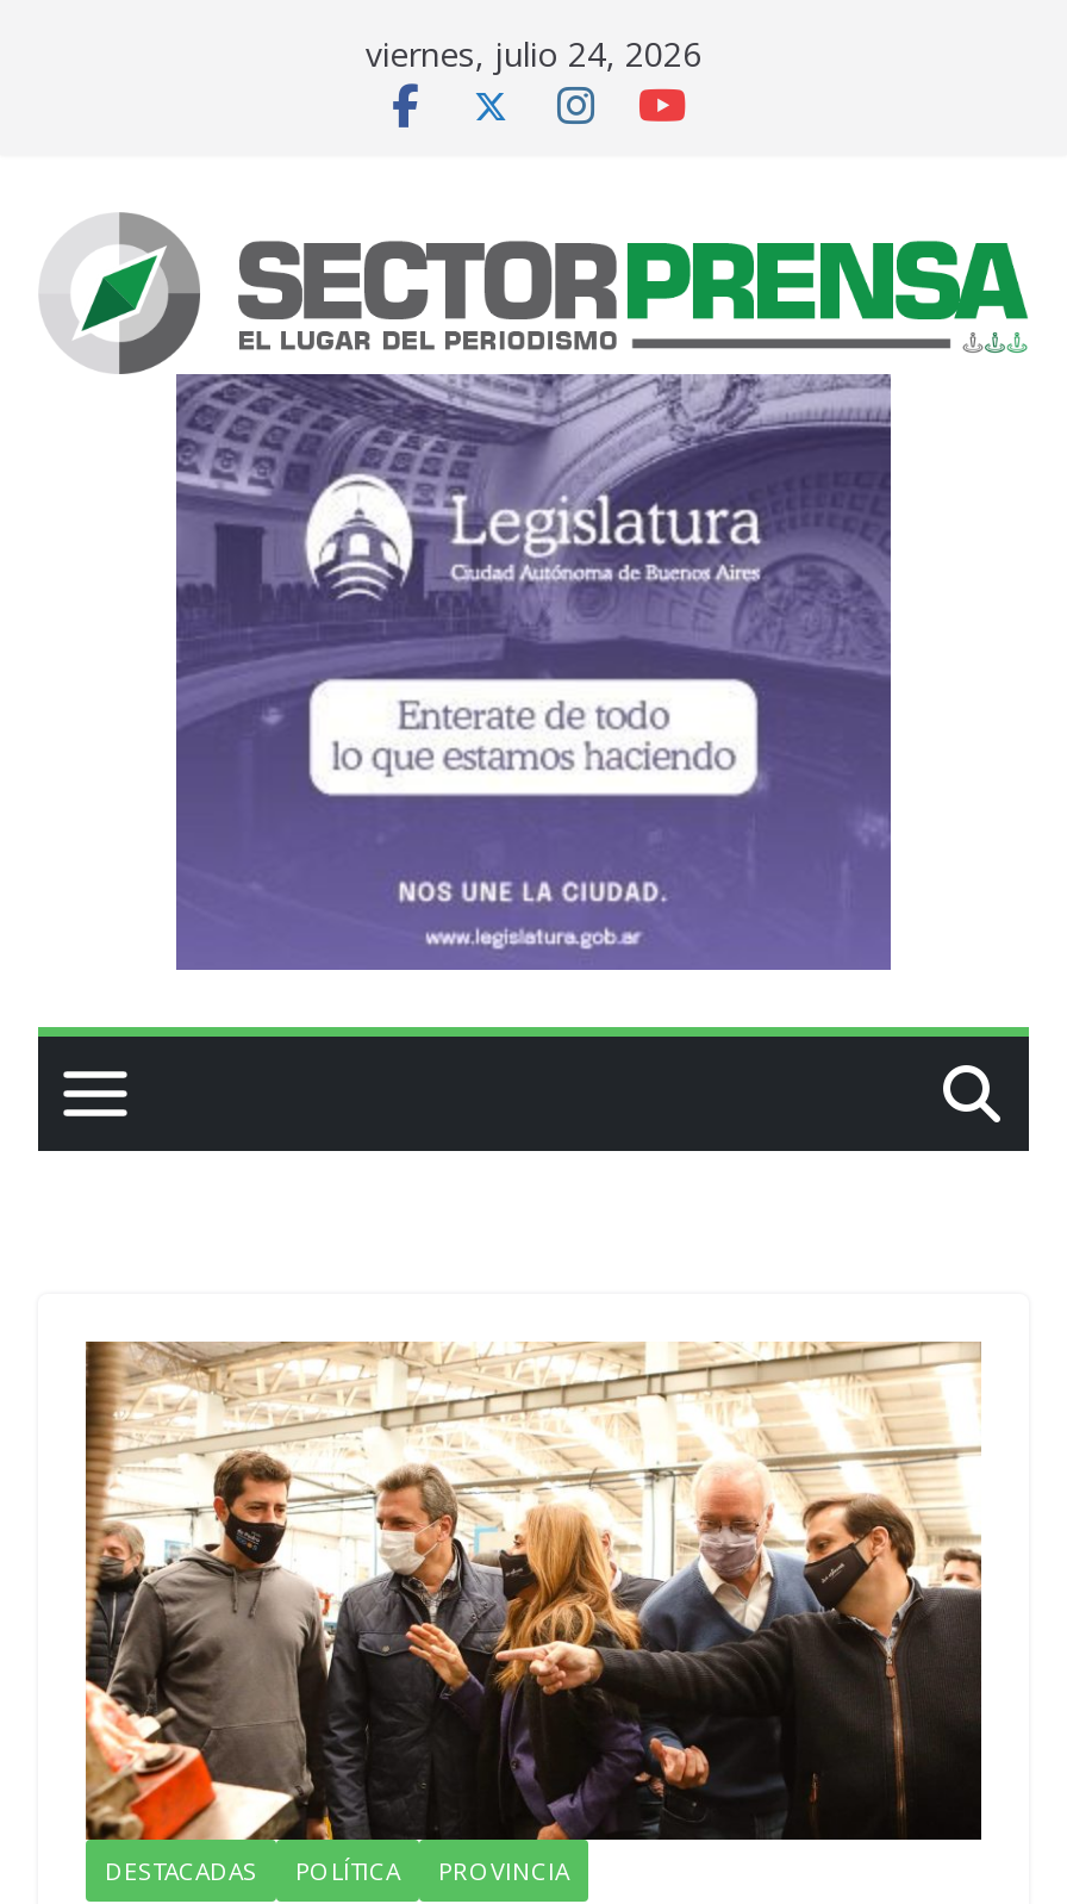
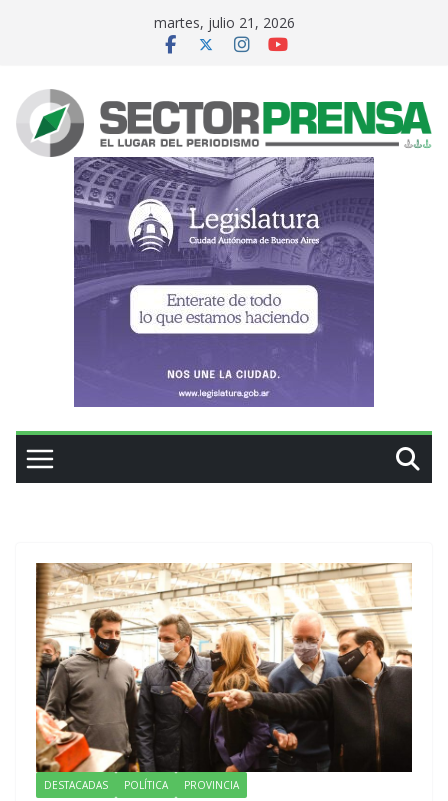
[366,31,701,76] viernes, julio 24, 2026 -> [153,13,294,32] martes, julio 21, 2026

